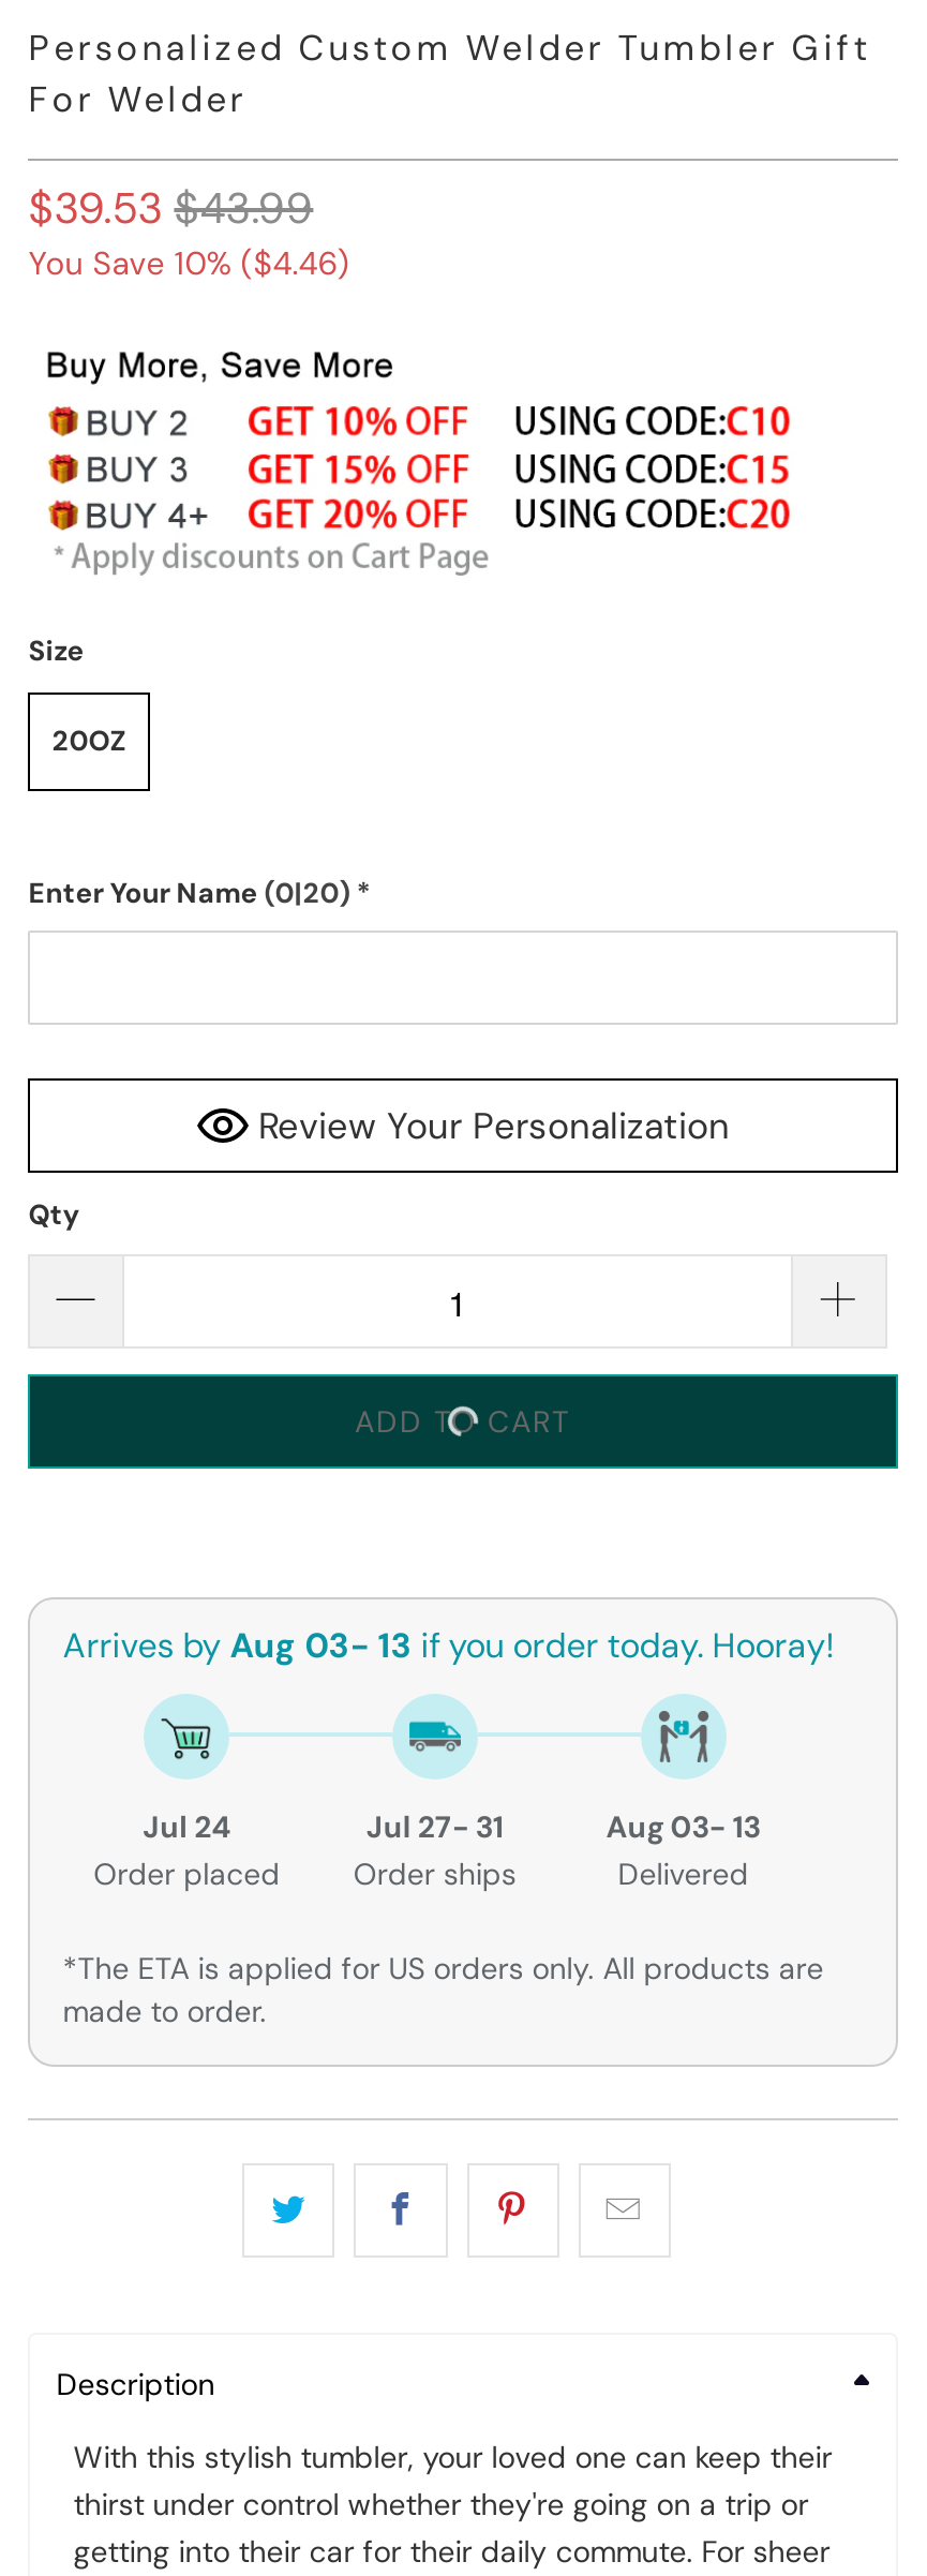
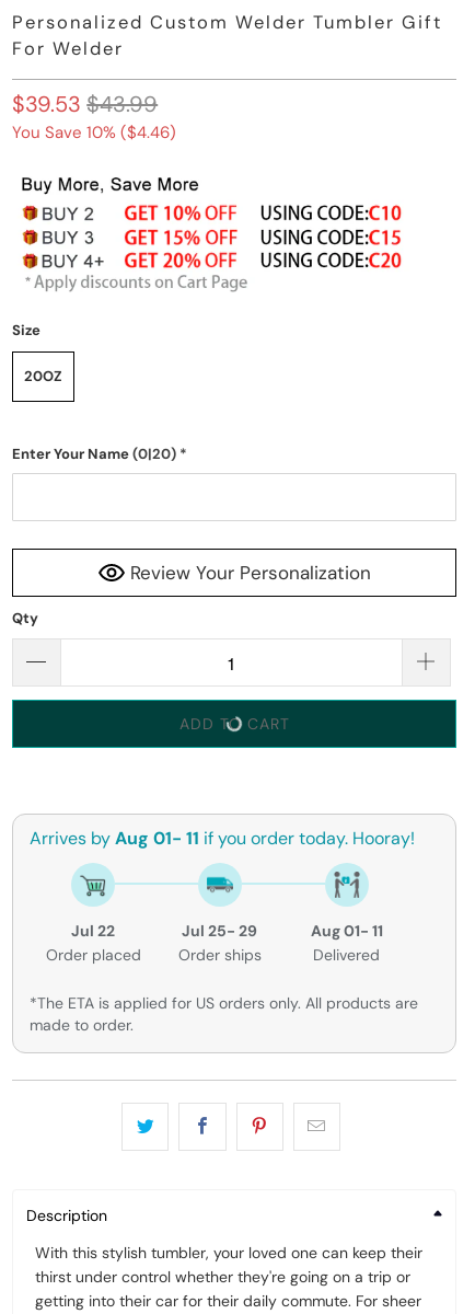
[63,1623,834,1668] Arrives by Aug 03- 13 if you order today. Hooray! -> [30,827,415,850] Arrives by Aug 01- 11 if you order today. Hooray!
[143,1807,231,1846] Jul 24 -> [71,921,115,941] Jul 22
[366,1807,503,1846] Jul 27- 31 -> [182,921,258,941] Jul 25- 29
[606,1807,760,1846] Aug 03- 13 -> [311,921,383,941] Aug 01- 11

